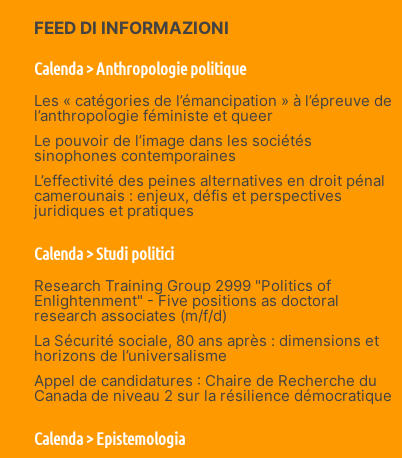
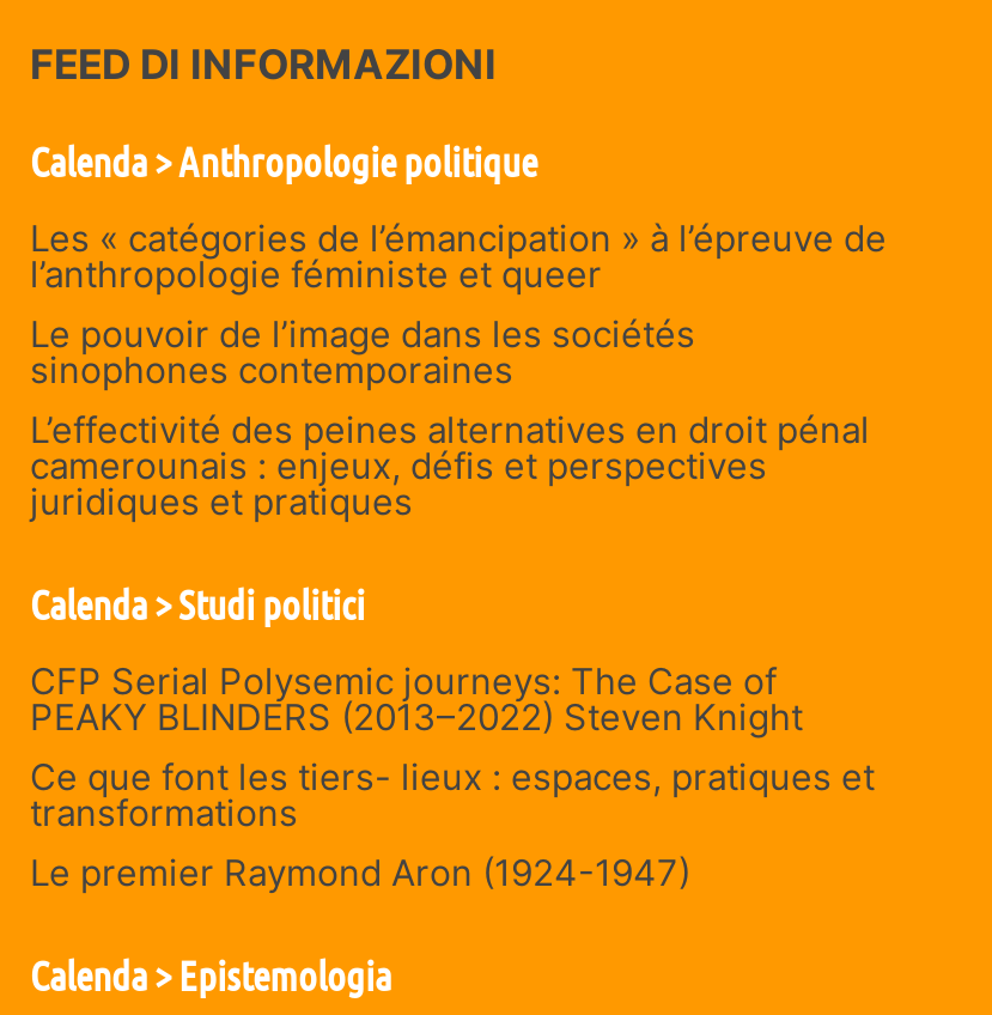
[34,276,392,405] Research Training Group 2999 "Politics of | Enlightenment" - Five positions as doctoral | research associates (m/f/d) | La Sécurité sociale, 80 ans après : dimensions et | horizons de l’universalisme | Appel de candidatures : Chaire de Recherche du | Canada de niveau 2 sur la résilience démocratique -> [30,660,875,897] CFP Serial Polysemic journeys: The Case of | PEAKY BLINDERS (2013–2022) Steven Knight | Ce que font les tiers- lieux : espaces, pratiques et | transformations | Le premier Raymond Aron (1924-1947)

